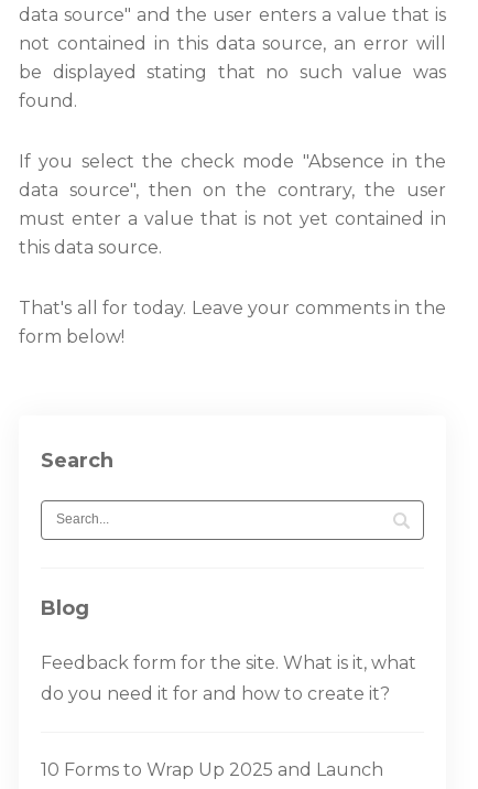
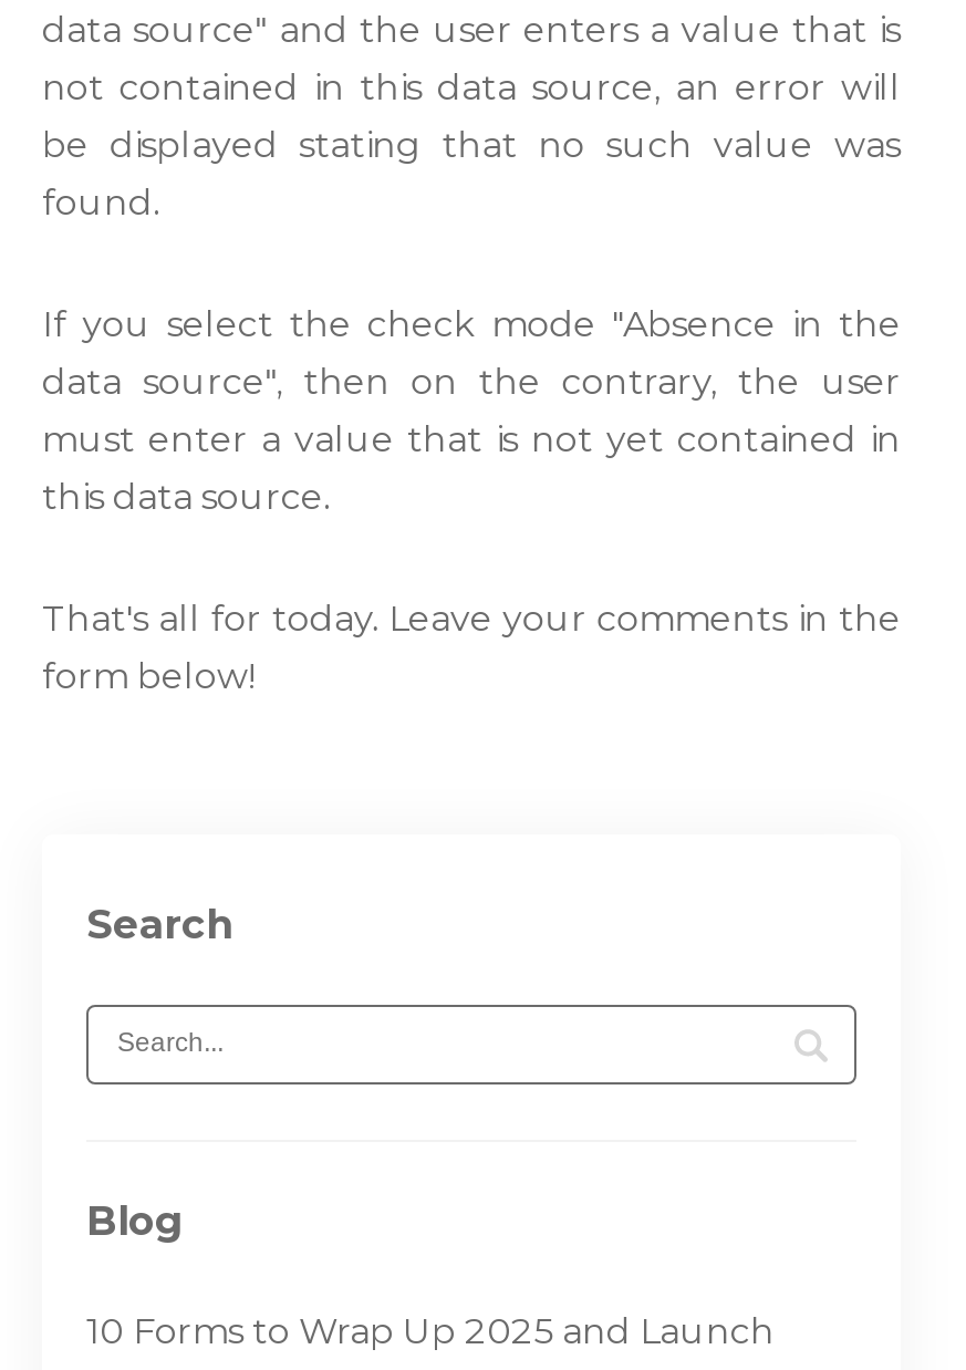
[41,653,416,705] Feedback form for the site. What is it, what | do you need it for and how to create it? -> none

